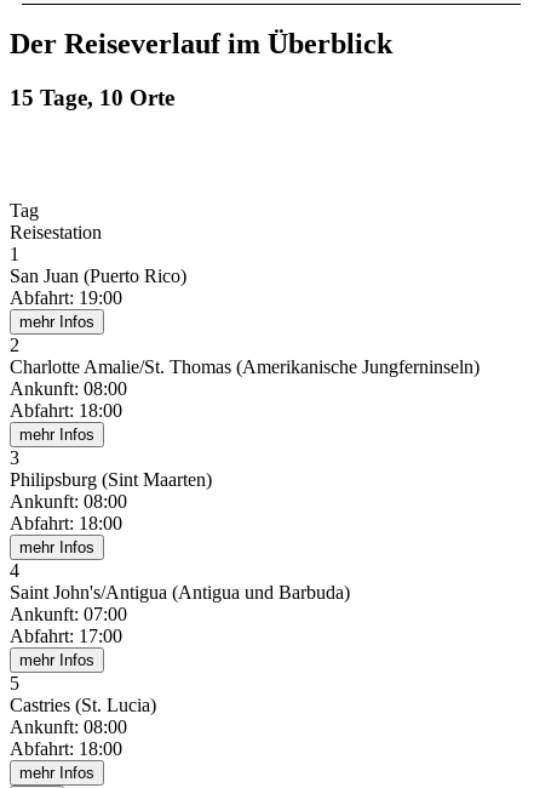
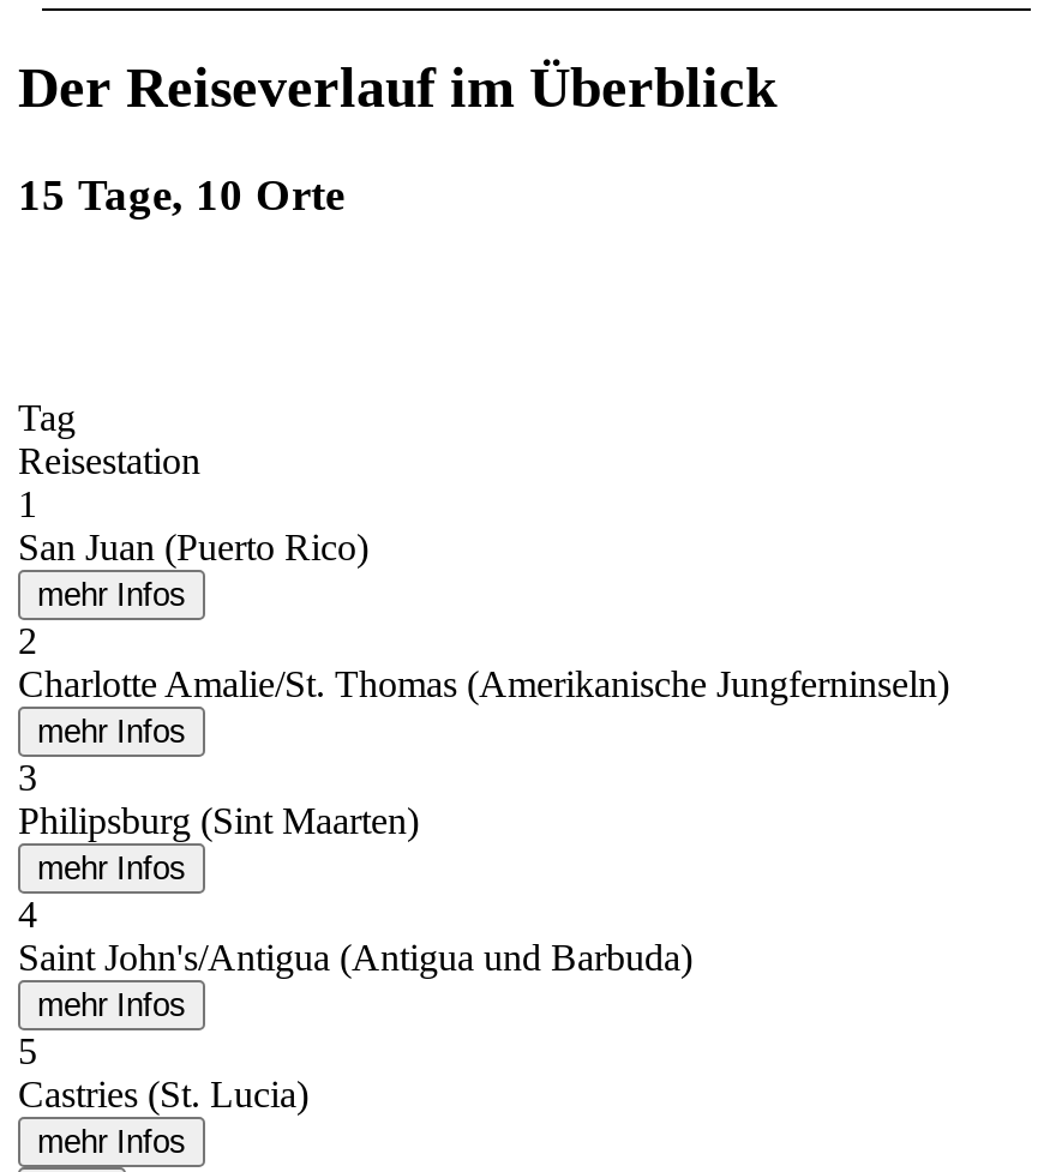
[10,287,122,308] Abfahrt: 19:00 -> none
[10,378,127,421] Ankunft: 08:00 | Abfahrt: 18:00 -> none
[10,491,127,534] Ankunft: 08:00 | Abfahrt: 18:00 -> none
[10,604,127,646] Ankunft: 07:00 | Abfahrt: 17:00 -> none
[10,717,127,759] Ankunft: 08:00 | Abfahrt: 18:00 -> none

